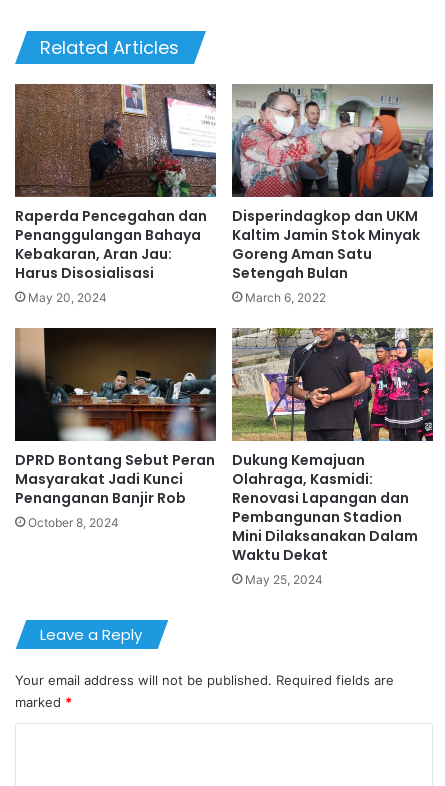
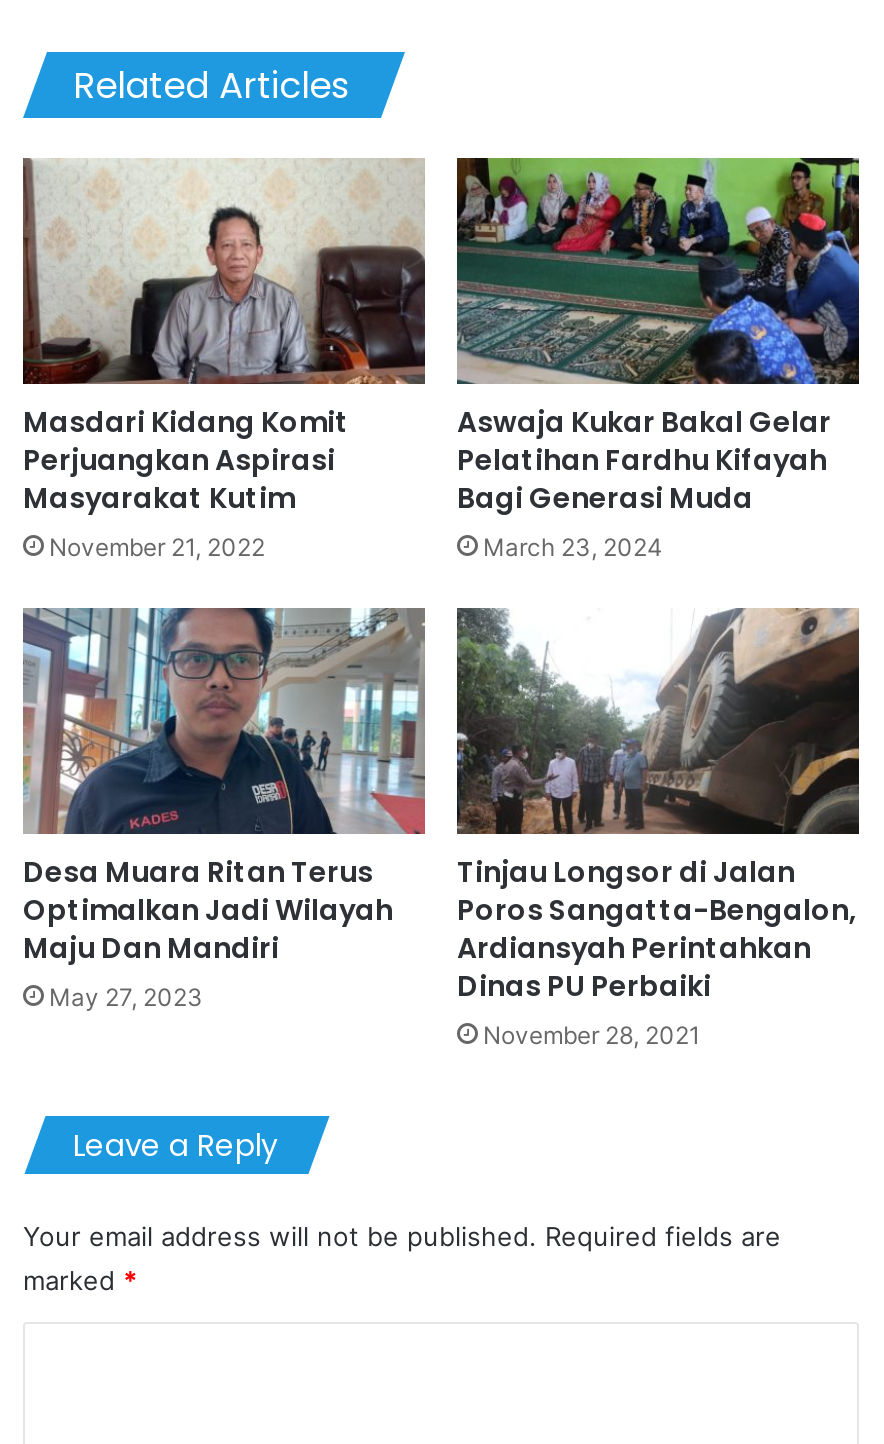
[17,83,216,198] [image] -> [29,158,425,272] [image]
[231,83,434,198] [image] -> [457,156,859,272] [image]
[15,206,207,305] Raperda Pencegahan dan | Penanggulangan Bahaya | Kebakaran, Aran Jau: | Harus Disosialisasi | May 20, 2024 -> [23,402,349,562] Masdari Kidang Komit | Perjuangkan Aspirasi | Masyarakat Kutim | November 21, 2022
[232,206,420,305] Disperindagkop dan UKM | Kaltim Jamin Stok Minyak | Goreng Aman Satu | Setengah Bulan | March 6, 2022 -> [457,402,831,562] Aswaja Kukar Bakal Gelar | Pelatihan Fardhu Kifayah | Bagi Generasi Muda | March 23, 2024
[14,327,216,442] [image] -> [21,606,425,762] [image]
[231,327,434,587] [image] | Dukung Kemajuan | Olahraga, Kasmidi: | Renovasi Lapangan dan | Pembangunan Stadion | Mini Dilaksanakan Dalam | Waktu Dekat | May 25, 2024 -> [455,606,861,1051] [image] | Tinjau Longsor di Jalan | Poros Sangatta-Bengalon, | Ardiansyah Perintahkan | Dinas PU Perbaiki | November 28, 2021
[15,450,215,530] DPRD Bontang Sebut Peran | Masyarakat Jadi Kunci | Penanganan Banjir Rob | October 8, 2024 -> [23,853,393,1013] Desa Muara Ritan Terus | Optimalkan Jadi Wilayah | Maju Dan Mandiri | May 27, 2023

